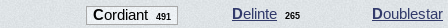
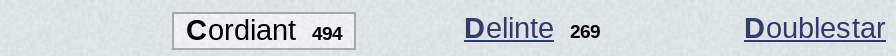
[104,7,171,23] Cordiant 491 -> [208,14,342,46] Cordiant 494
[243,6,300,22] Delinte 265 -> [486,12,600,44] Delinte 269

